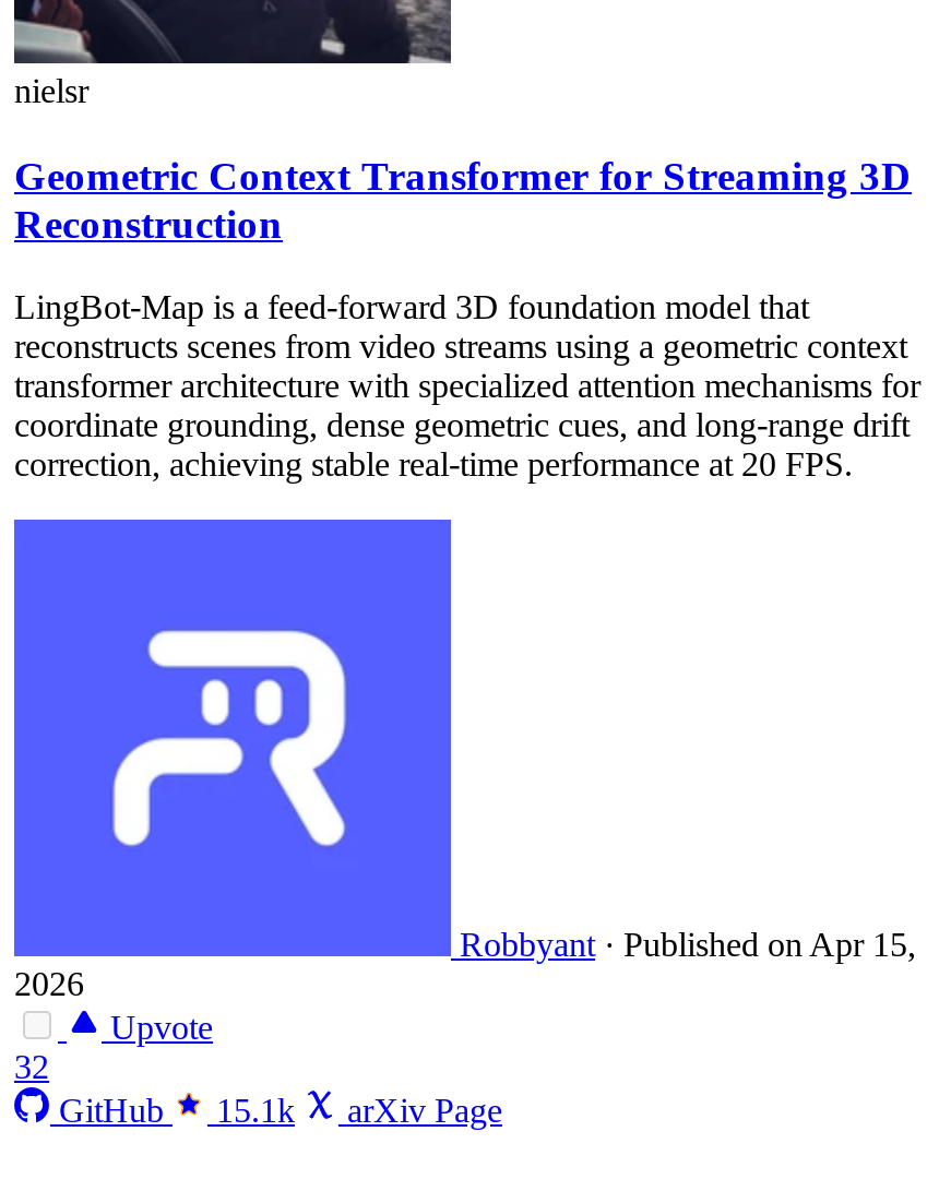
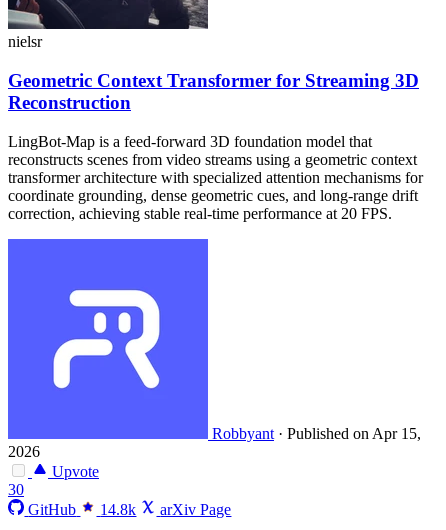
[14,1049,49,1086] 32 -> [8,480,24,497] 30
[59,1093,502,1130] GitHub 15.1k arXiv Page -> [28,500,231,517] GitHub 14.8k arXiv Page

